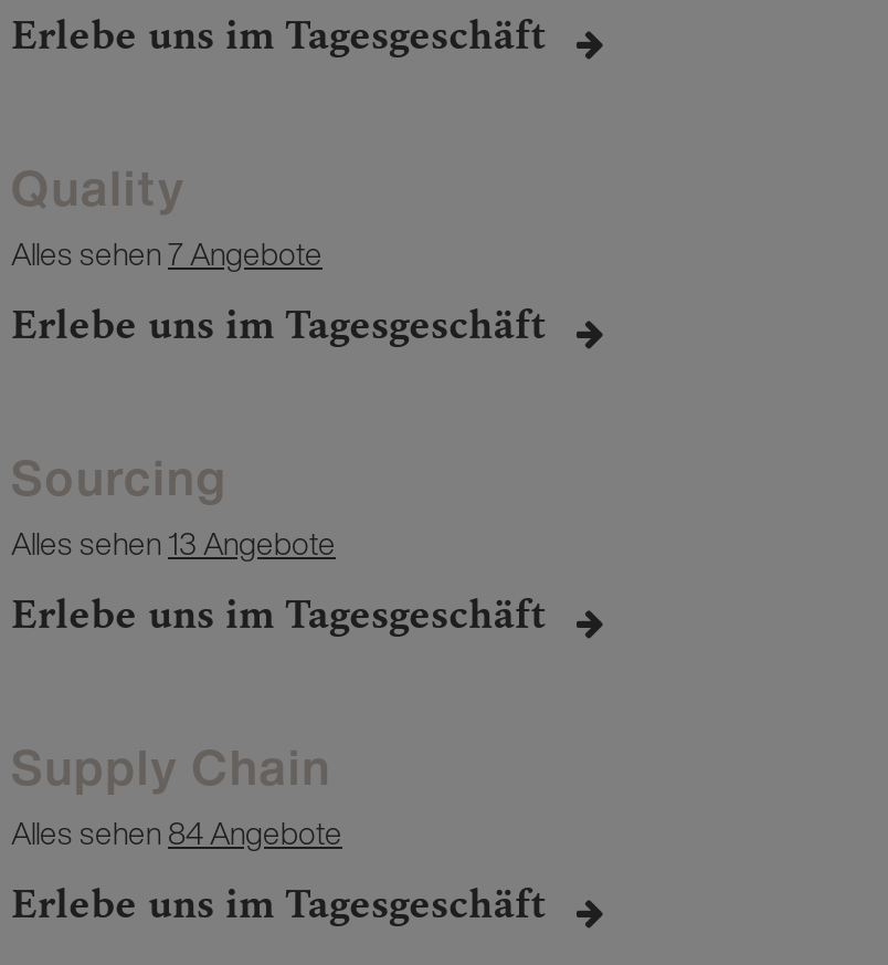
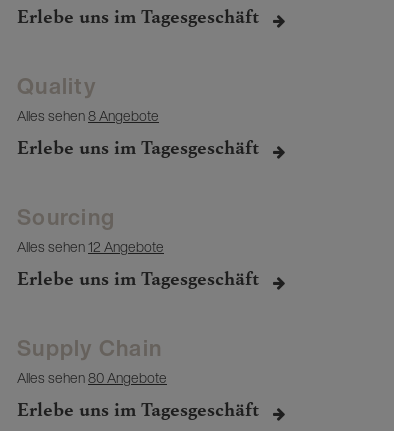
[11,230,323,276] Alles sehen7 Angebote -> [17,105,159,126] Alles sehen8 Angebote
[11,520,336,566] Alles sehen 13 Angebote -> [17,236,164,257] Alles sehen 12 Angebote
[11,809,342,856] Alles sehen 84 Angebote -> [17,367,167,388] Alles sehen 80 Angebote

